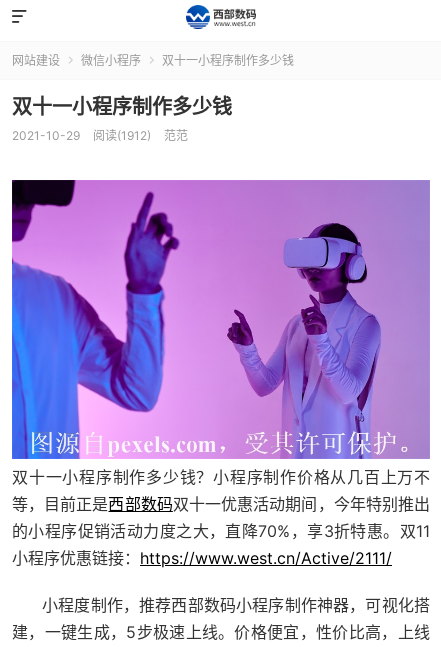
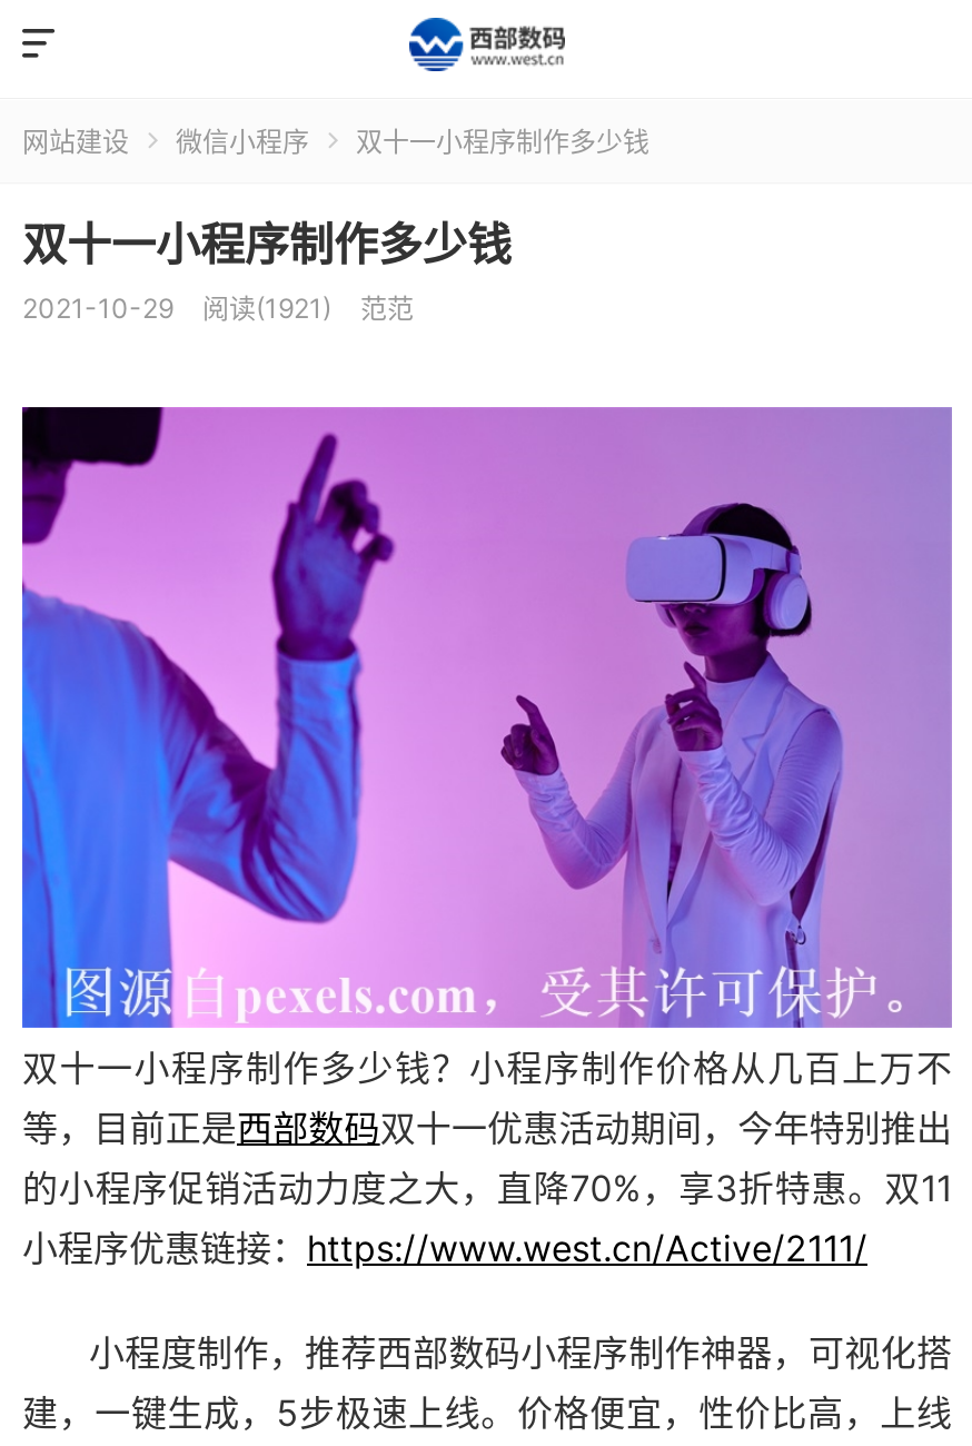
[93,128,151,143] 阅读(1912) -> [202,291,331,325] 阅读(1921)

